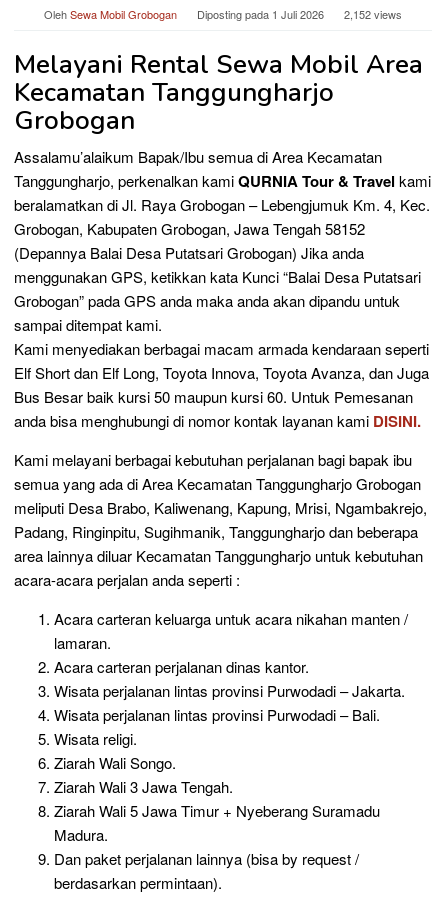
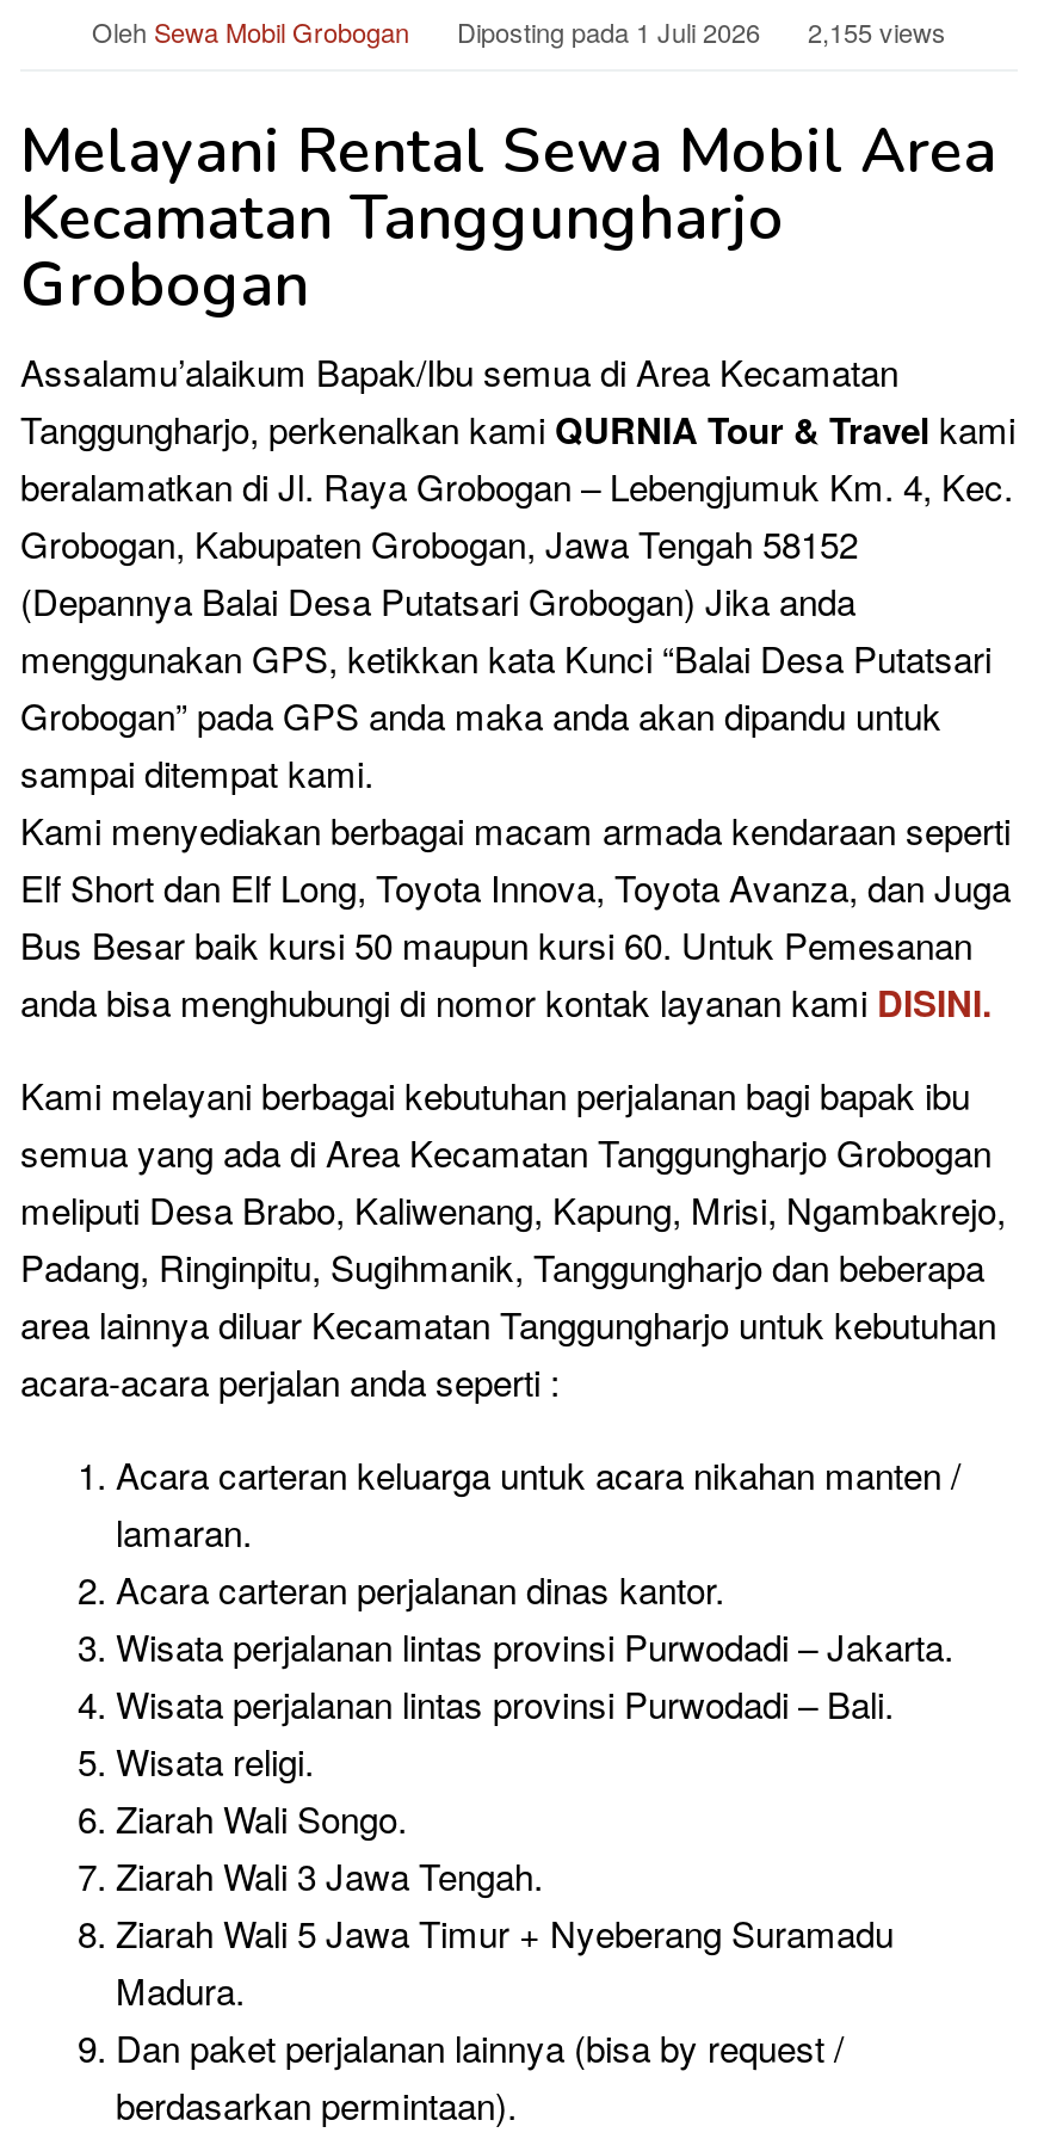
[44,6,402,22] Oleh Sewa Mobil Grobogan Diposting pada 1 Juli 2026 2,152 views -> [92,12,946,50] Oleh Sewa Mobil Grobogan Diposting pada 1 Juli 2026 2,155 views

